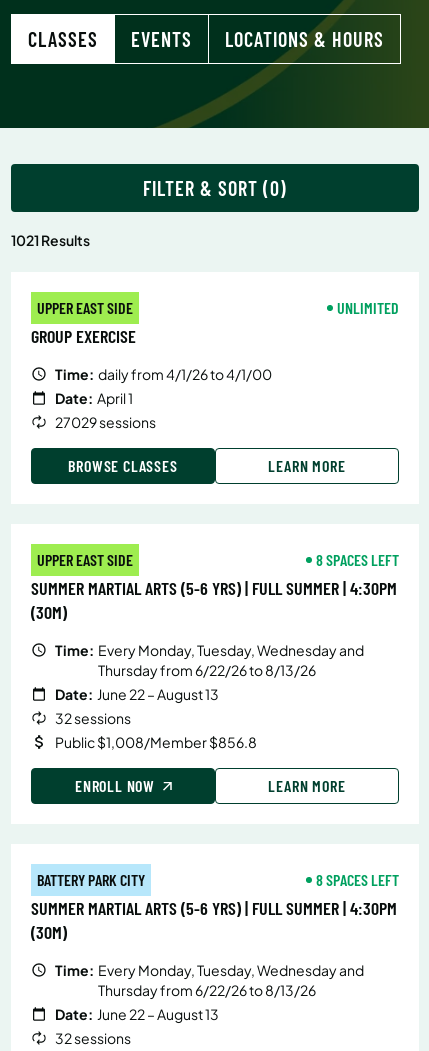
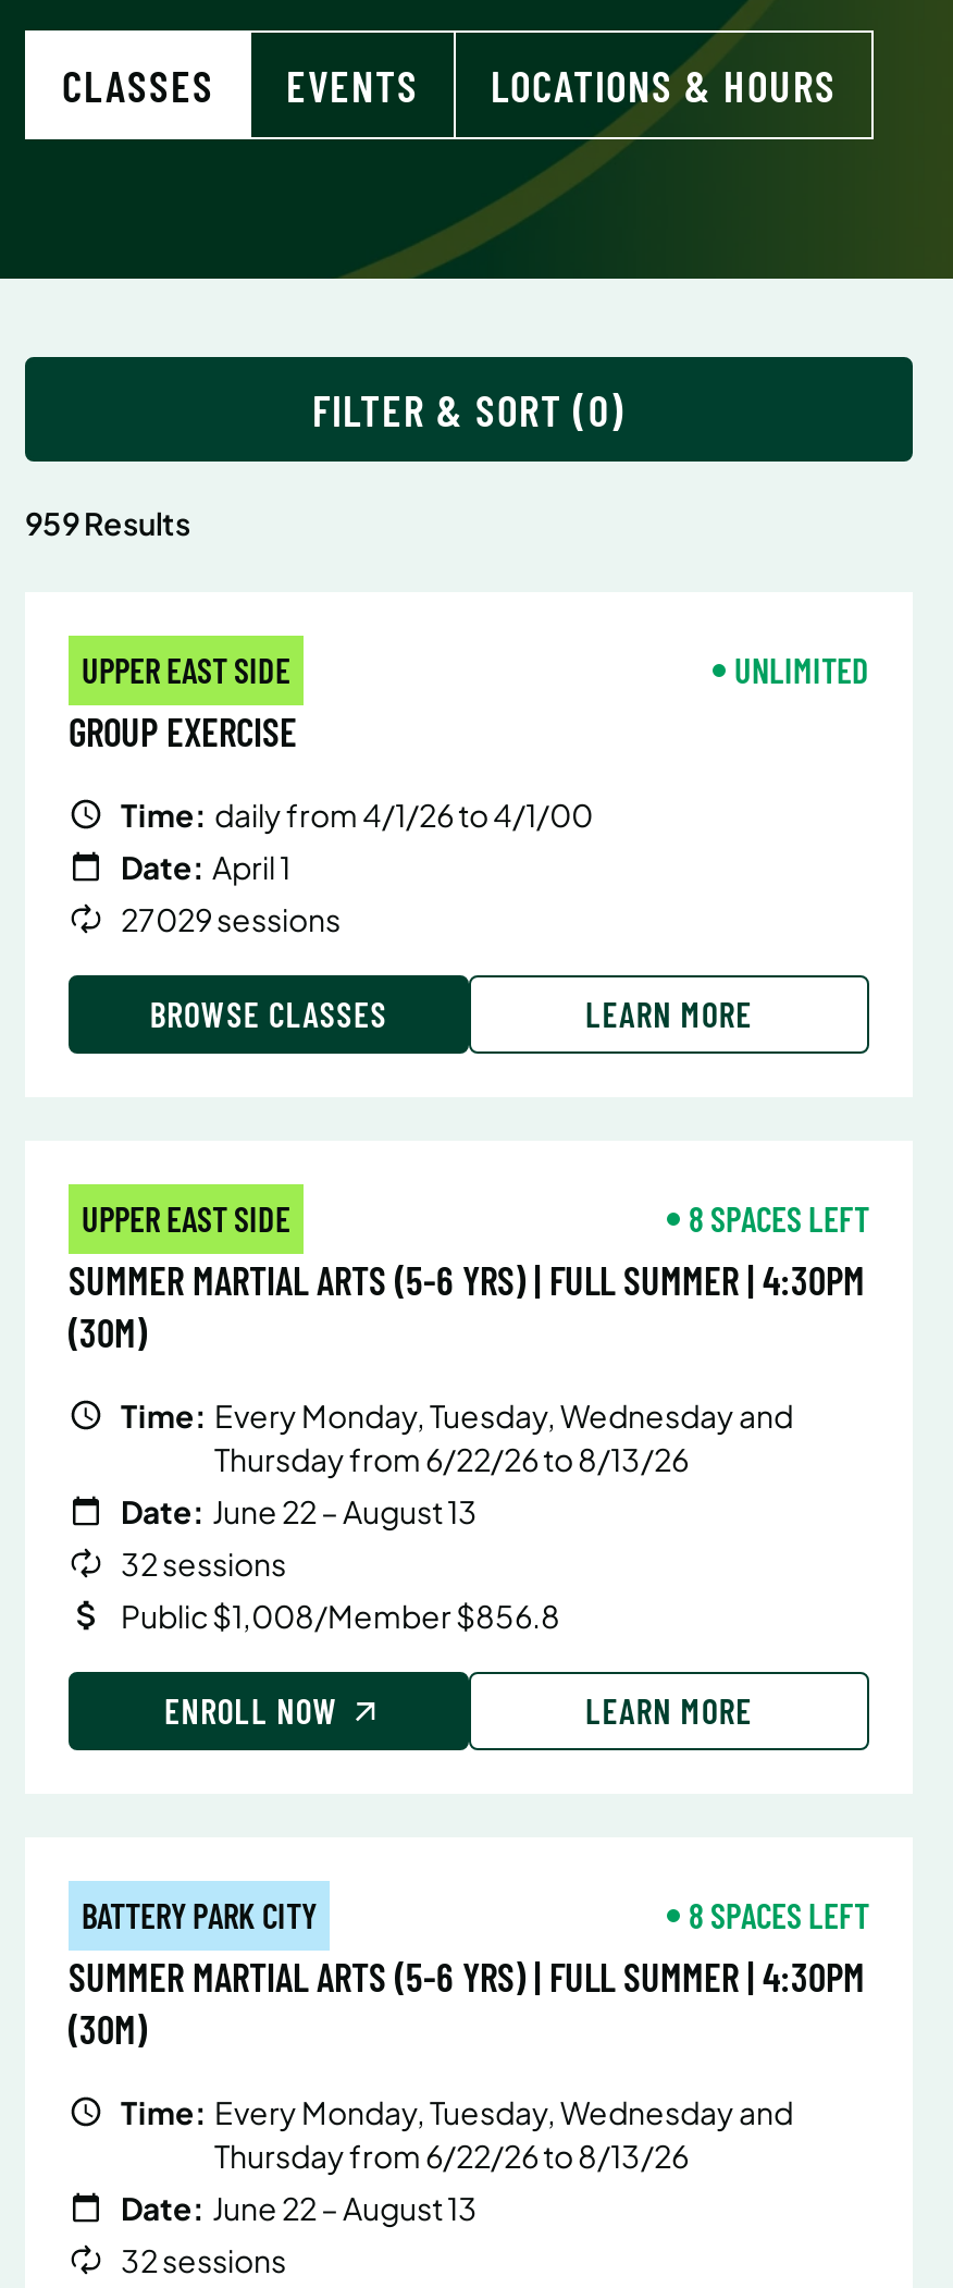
[11,231,90,249] 1021 Results -> [25,503,190,542] 959 Results

